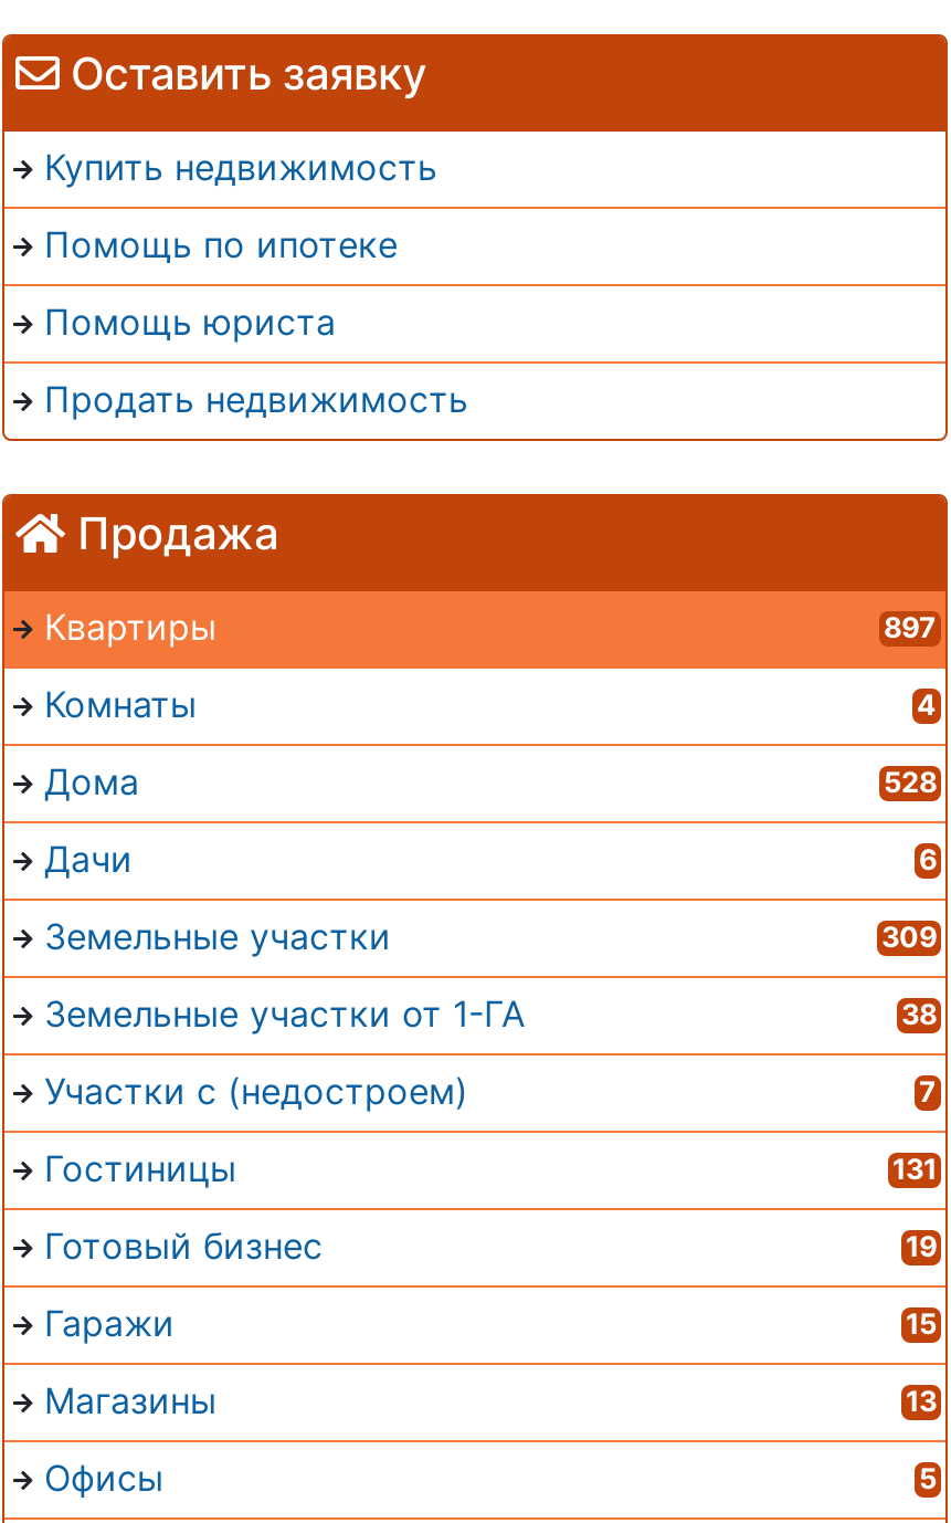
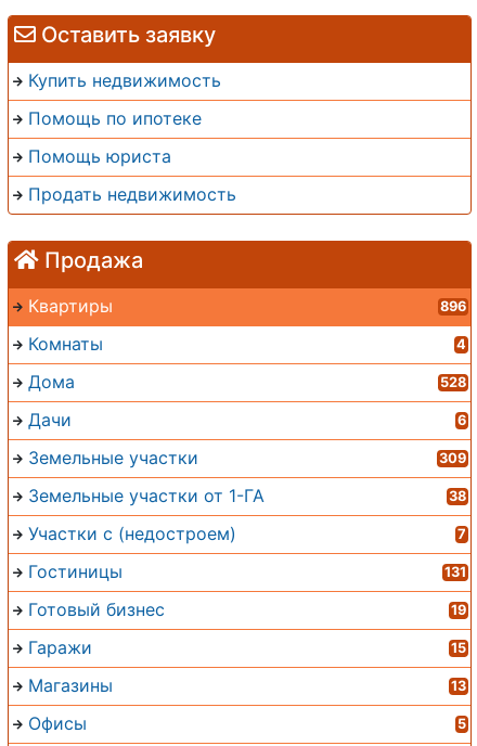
[884,611,937,644] 897 -> [440,298,466,314] 896

